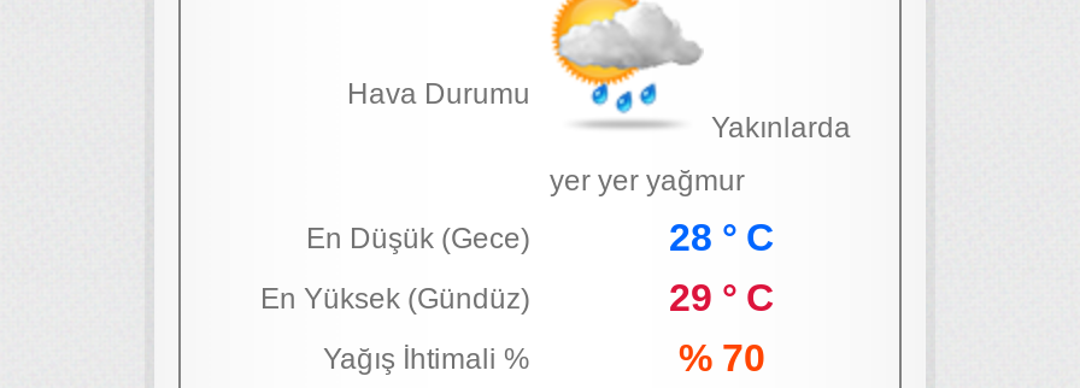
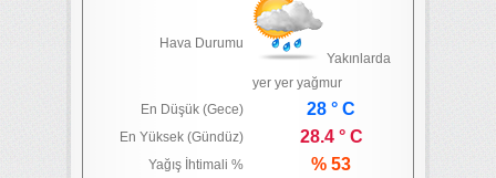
[669,277,775,318] 29 ° C -> [300,127,363,146] 28.4 ° C
[679,337,765,378] % 70 -> [312,155,352,174] % 53

